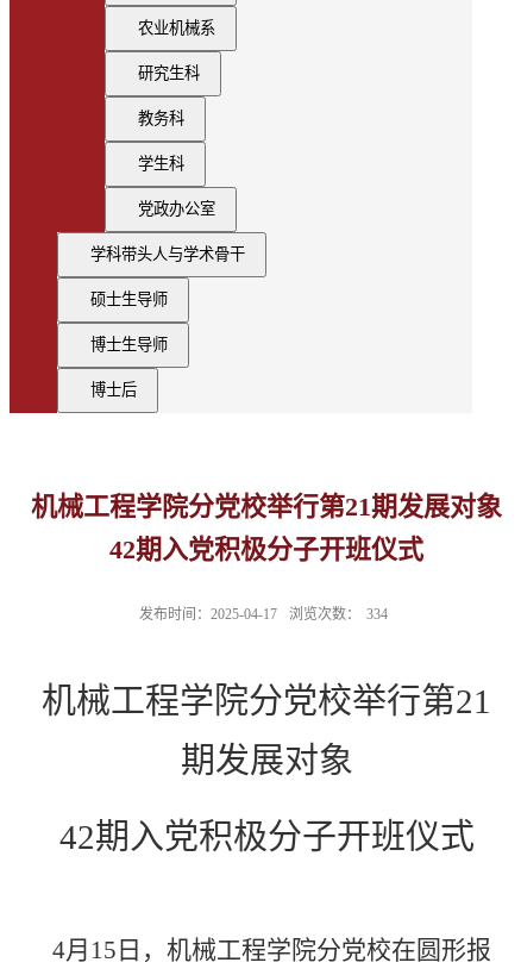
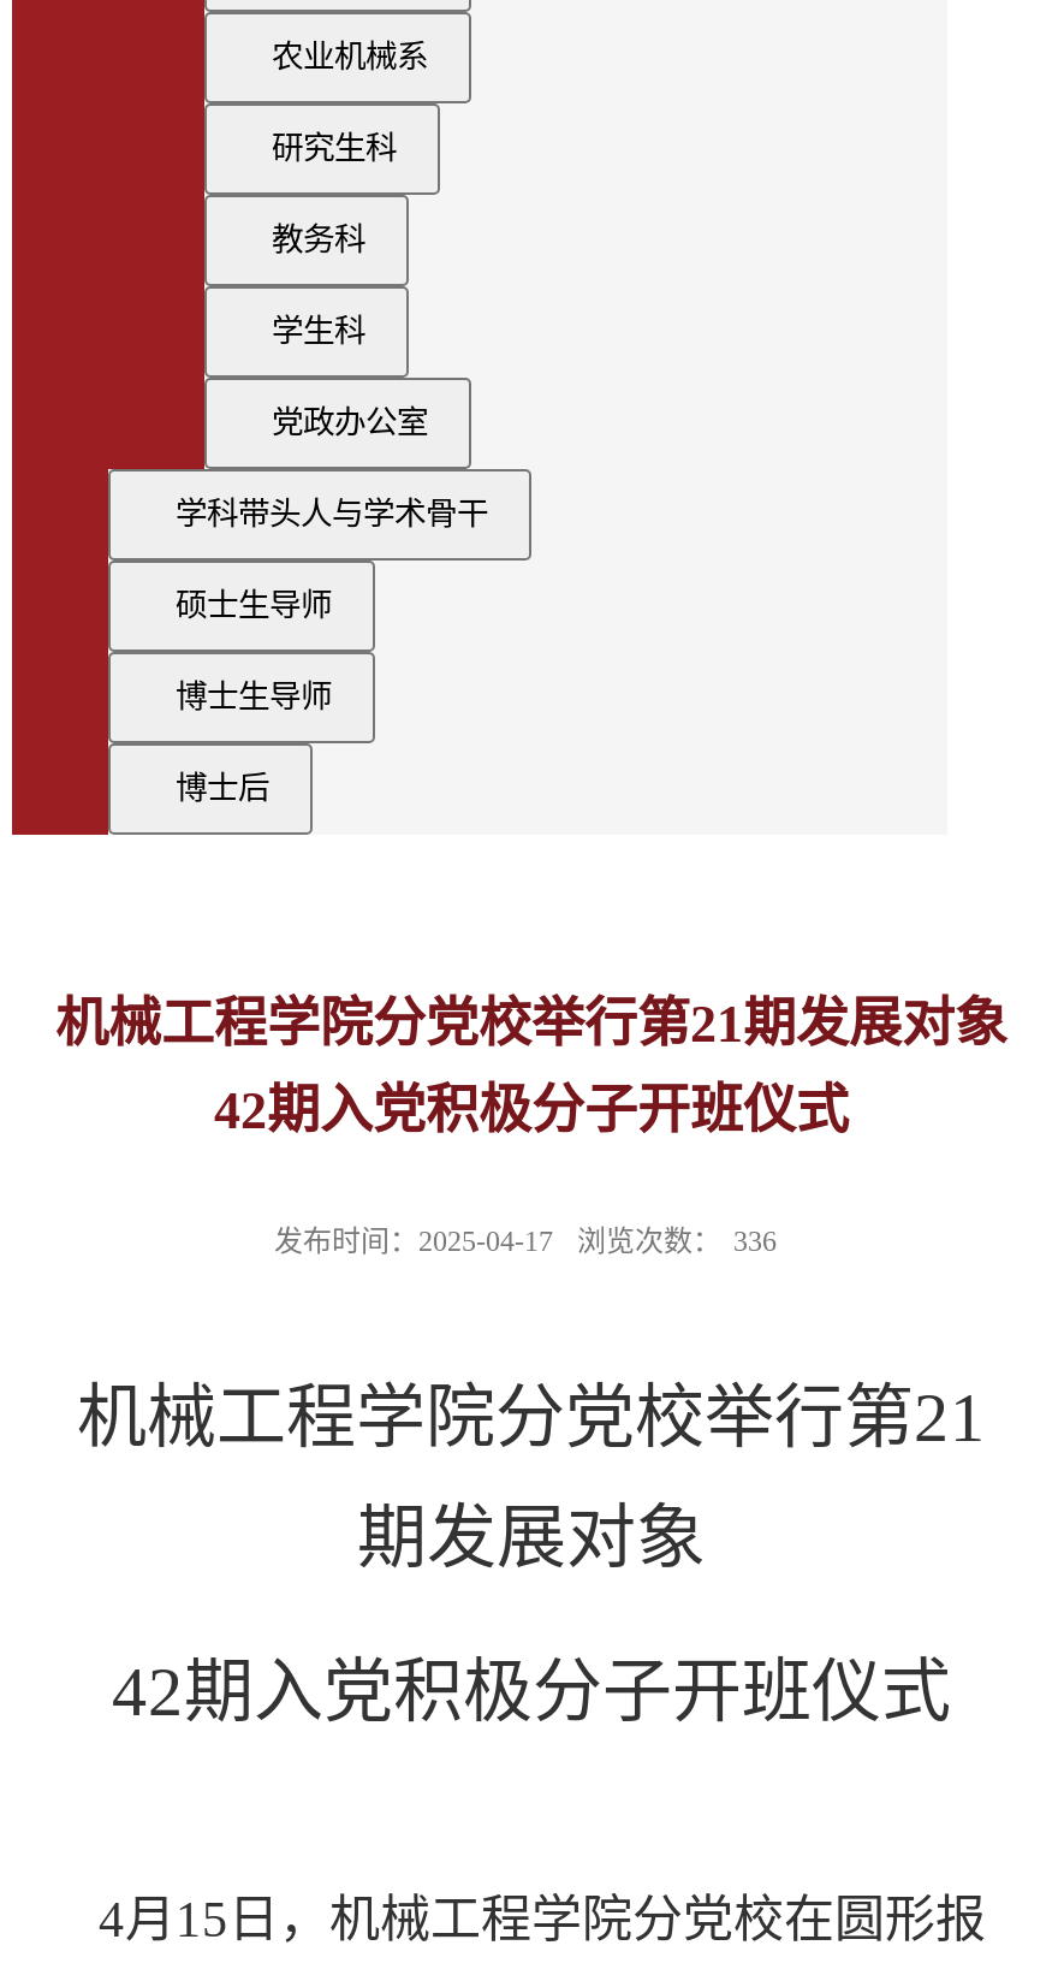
[139,606,388,622] 发布时间：2025-04-17 浏览次数： 334 -> [274,1224,777,1257] 发布时间：2025-04-17 浏览次数： 336

